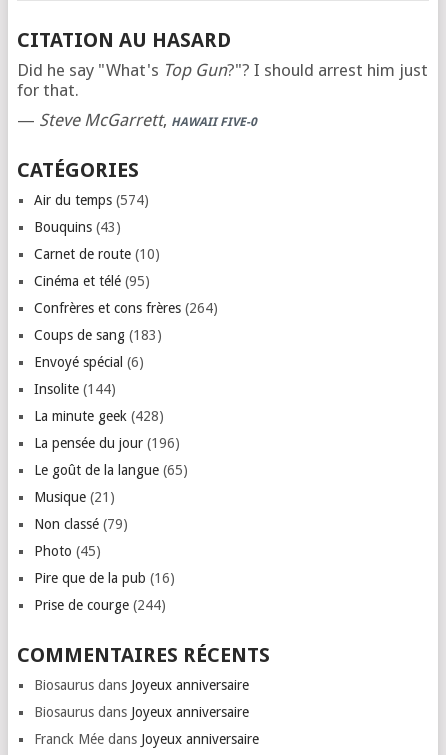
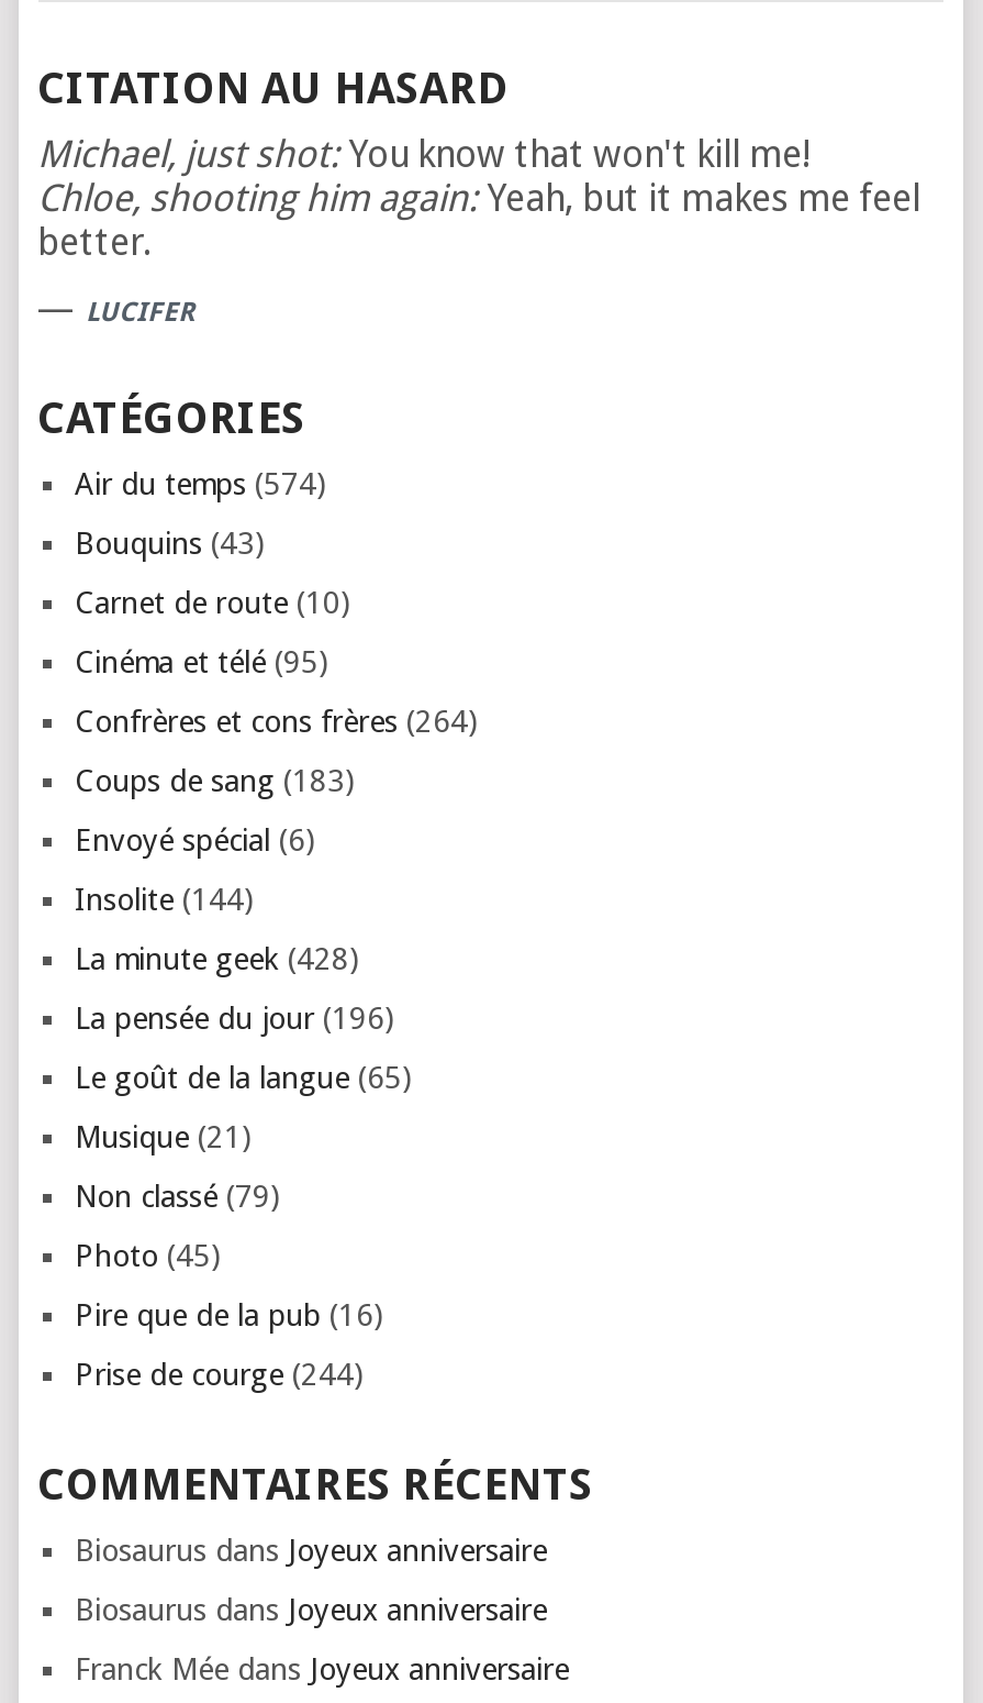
[16,60,427,100] Did he say "What's Top Gun?"? I should arrest him just | for that. -> [37,132,920,264] Michael, just shot: You know that won't kill me! | Chloe, shooting him again: Yeah, but it makes me feel | better.
[16,110,256,130] — Steve McGarrett, HAWAII FIVE-0 -> [37,286,196,330] — LUCIFER

